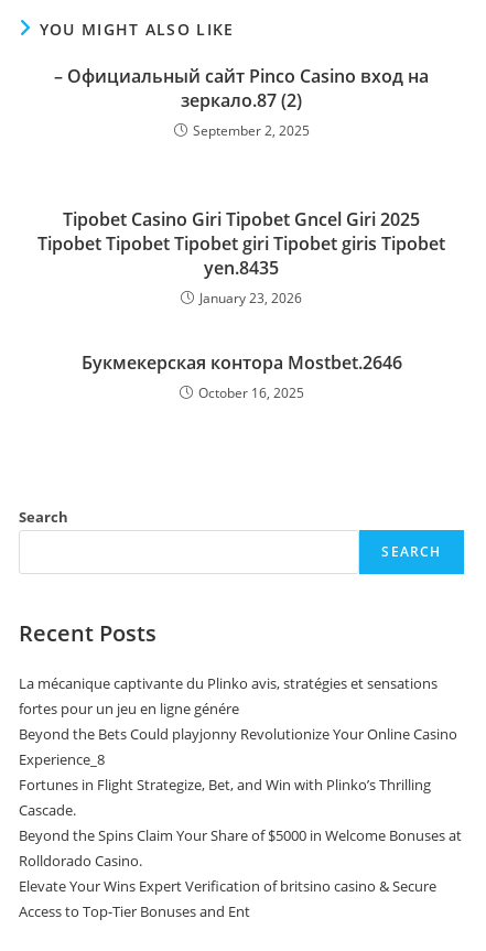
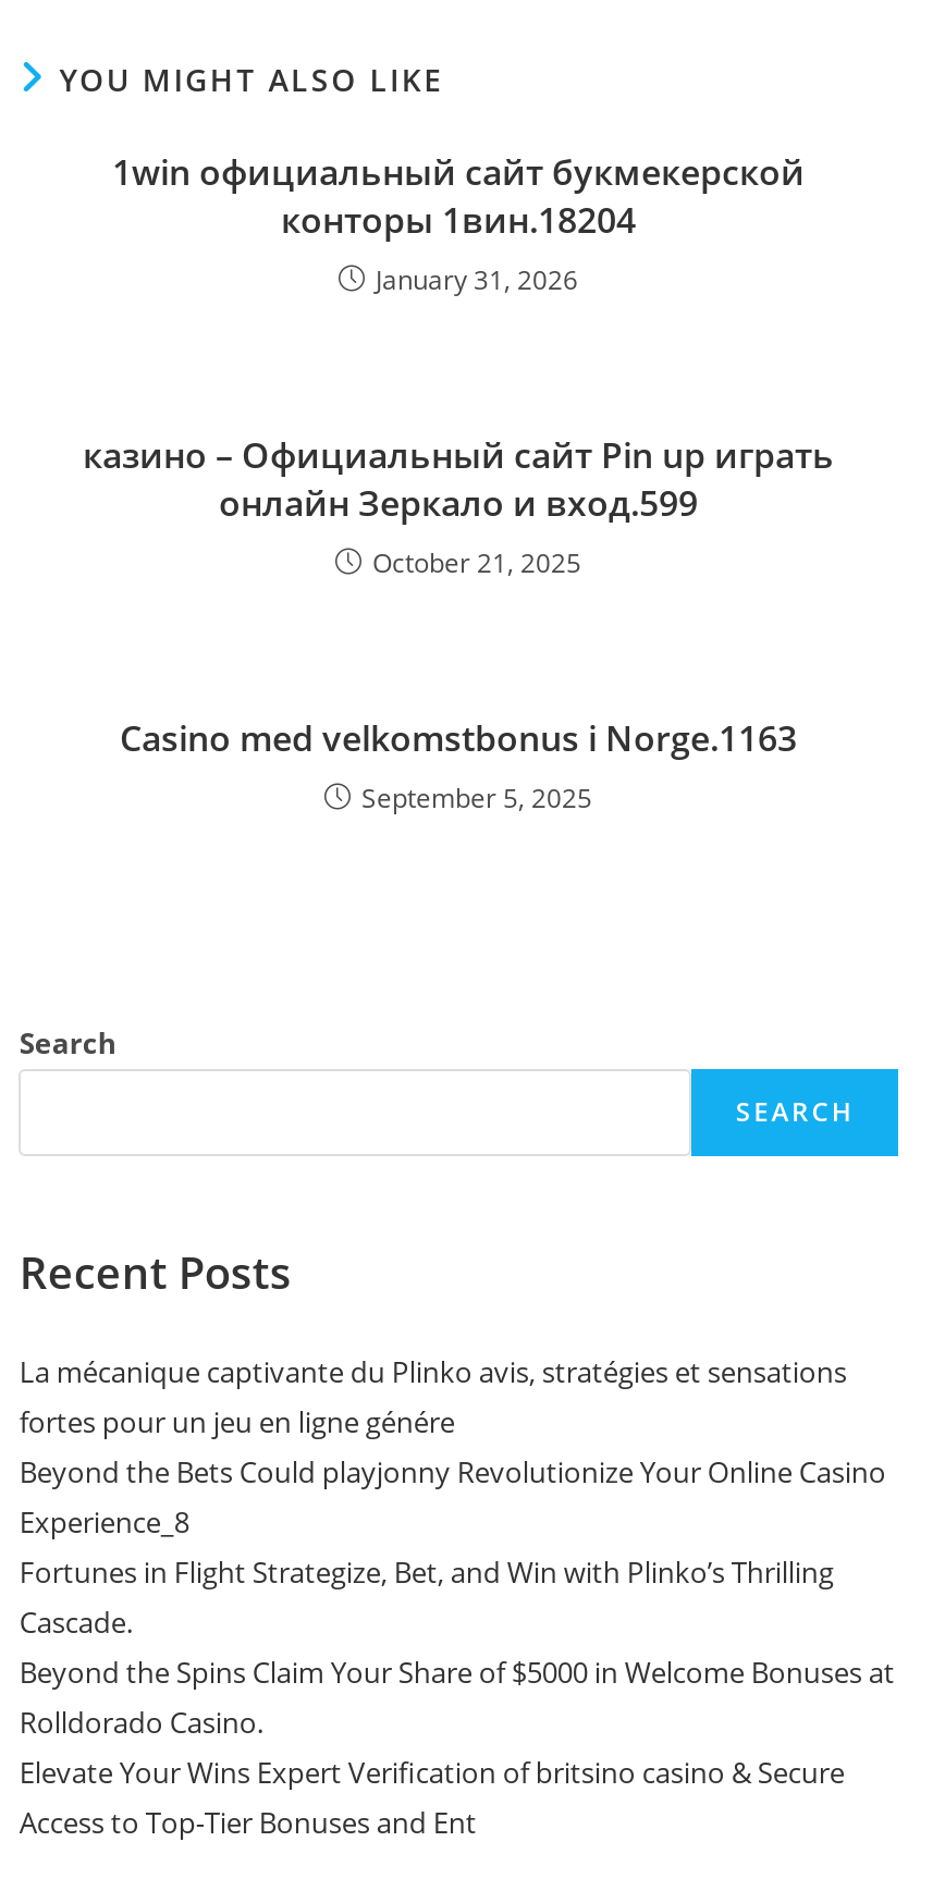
[54,64,429,140] – Официальный сайт Pinco Casino вход на | зеркало.87 (2) | September 2, 2025 -> [112,147,805,298] 1win официальный сайт букмекерской | конторы 1вин.18204 | January 31, 2026
[37,207,445,307] Tipobet Casino Giri Tipobet Gncel Giri 2025 | Tipobet Tipobet Tipobet giri Tipobet giris Tipobet | yen.8435 | January 23, 2026 -> [83,430,834,581] казино – Официальный сайт Pin up играть | онлайн Зеркало и вход.599 | October 21, 2025
[81,350,402,402] Букмекерская контора Mostbet.2646 | October 16, 2025 -> [120,714,797,816] Casino med velkomstbonus i Norge.1163 | September 5, 2025

